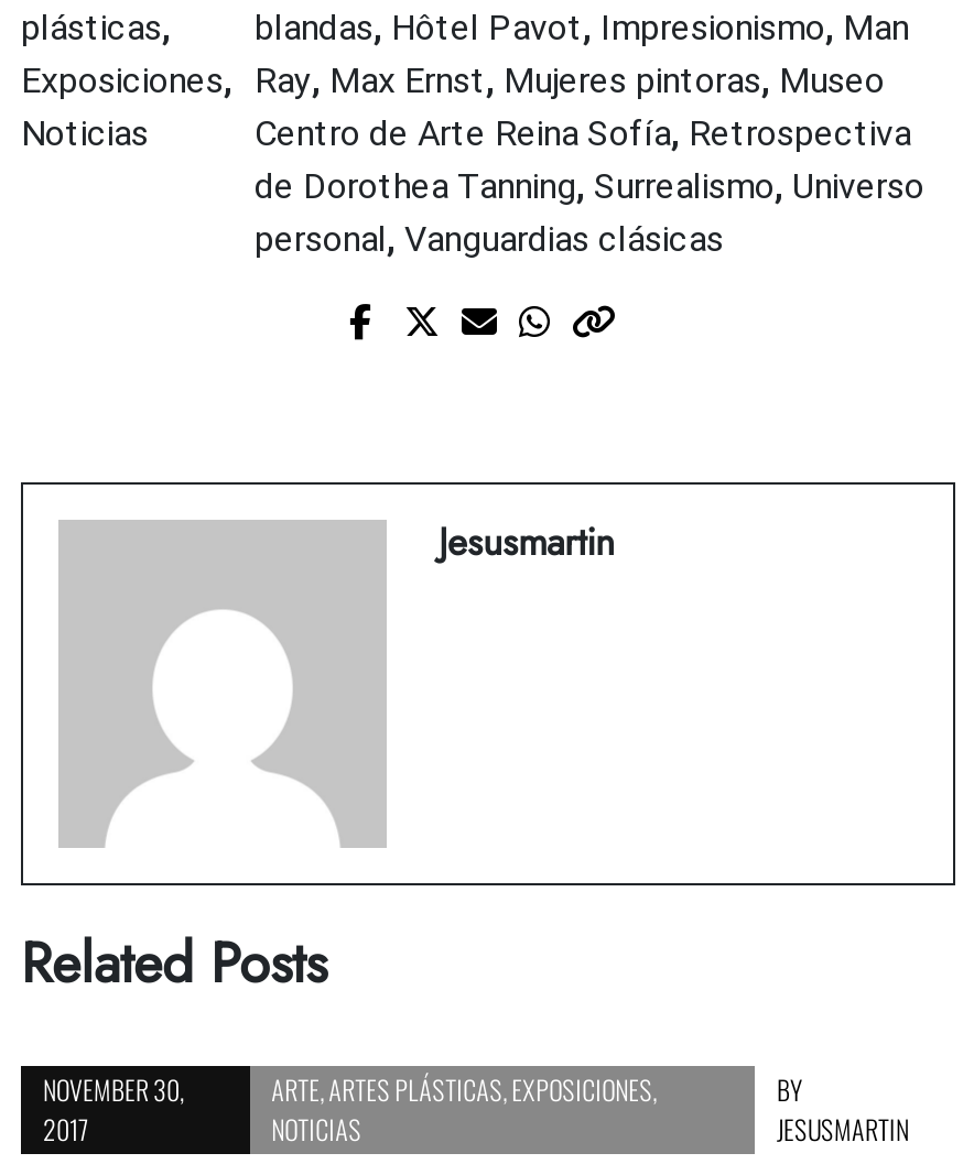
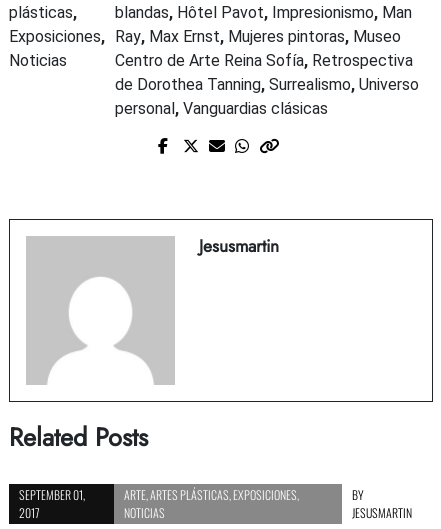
[43,1070,184,1107] NOVEMBER 30, -> [19,486,85,503] SEPTEMBER 01,

